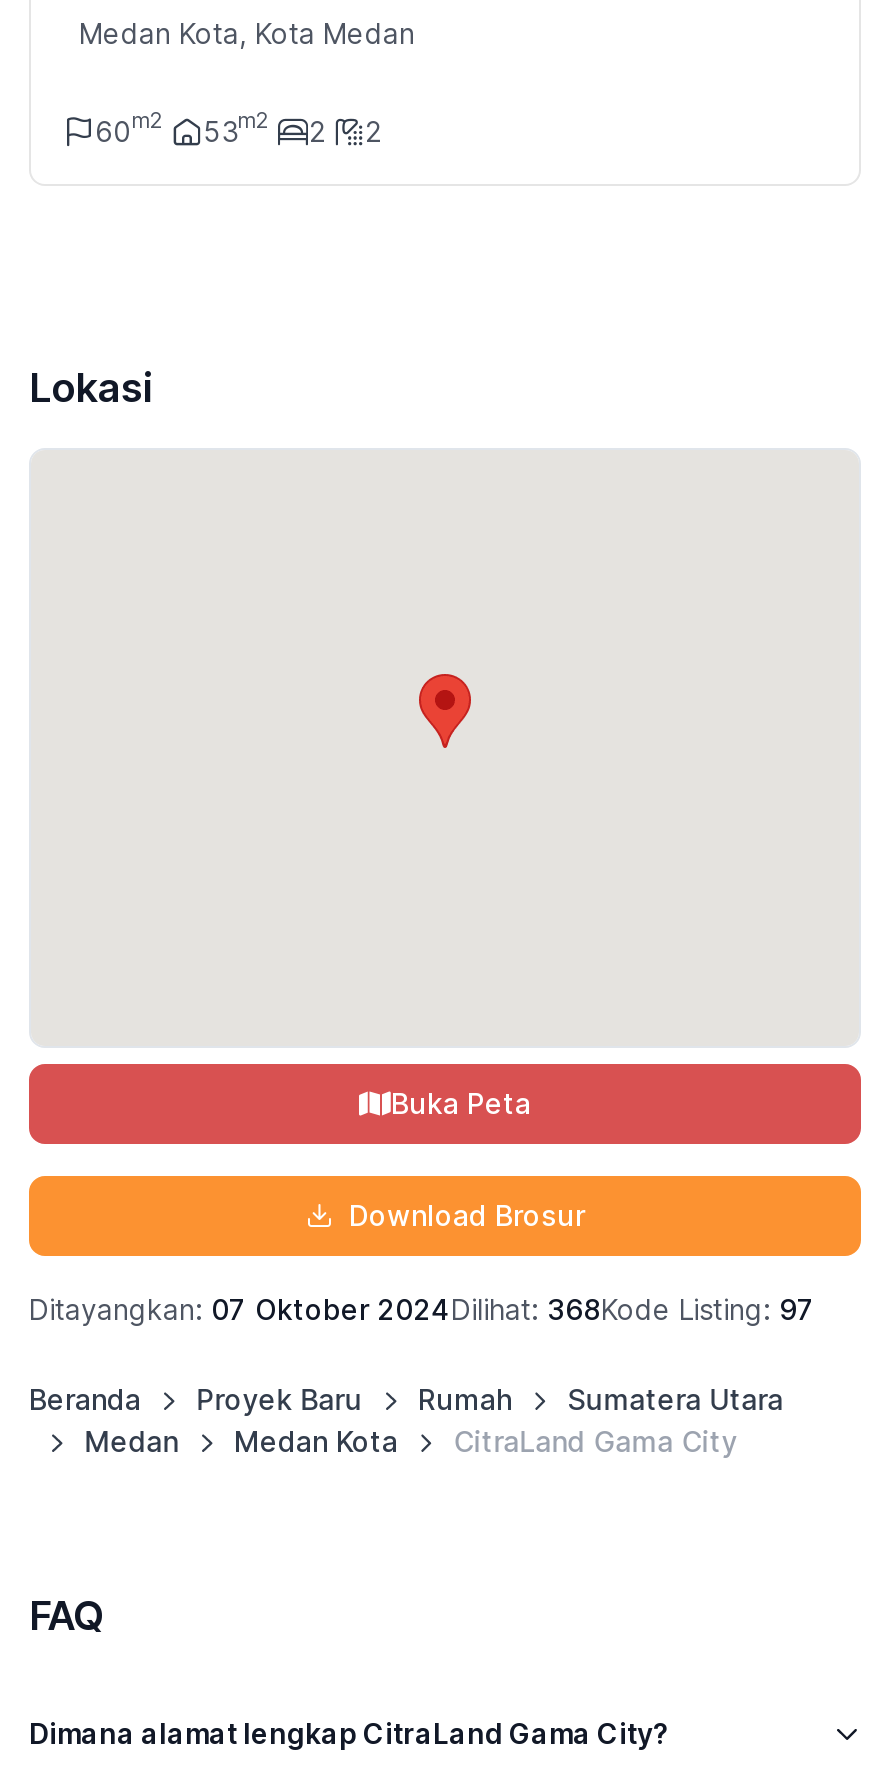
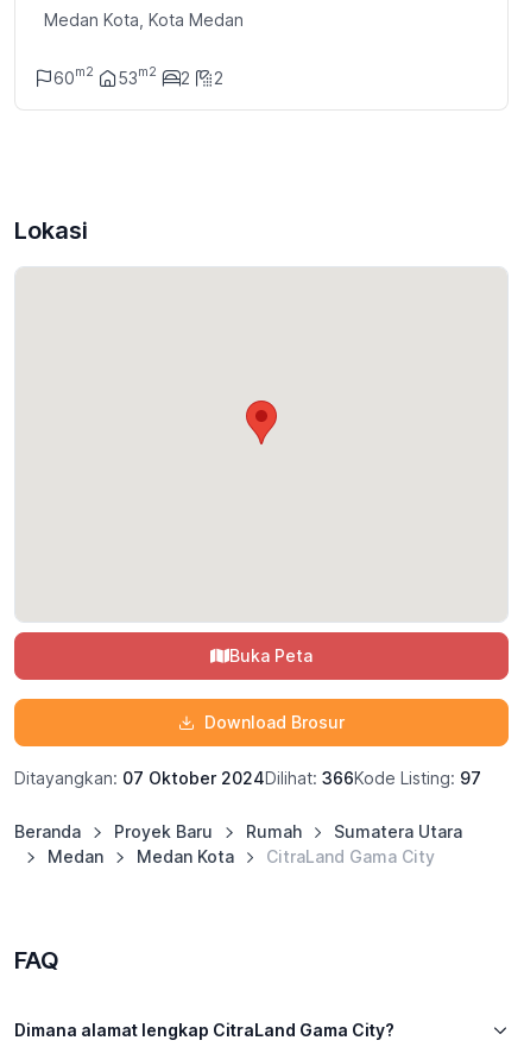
[29,1293,815,1327] Ditayangkan: 07 Oktober 2024Dilihat: 368Kode Listing: 97 -> [14,768,481,788] Ditayangkan: 07 Oktober 2024Dilihat: 366Kode Listing: 97

